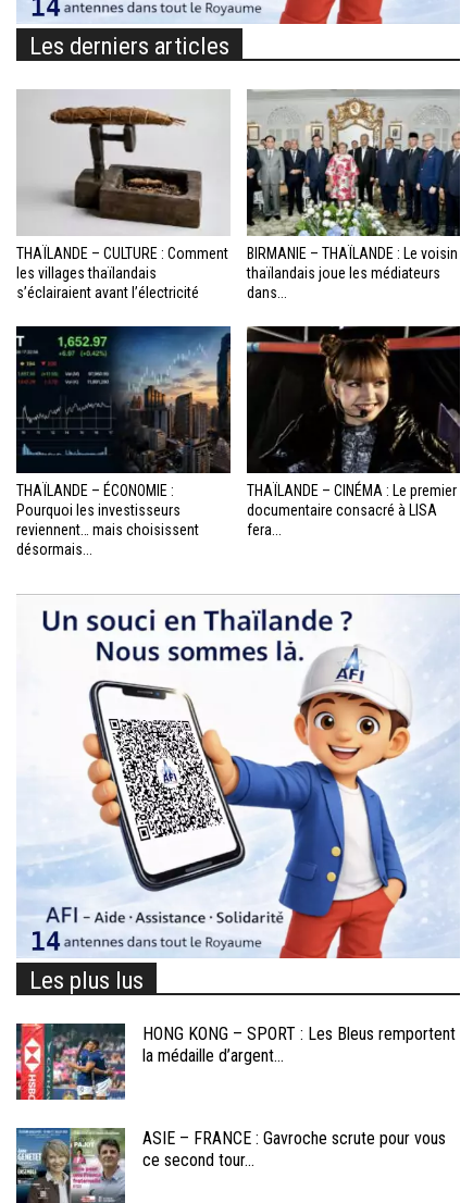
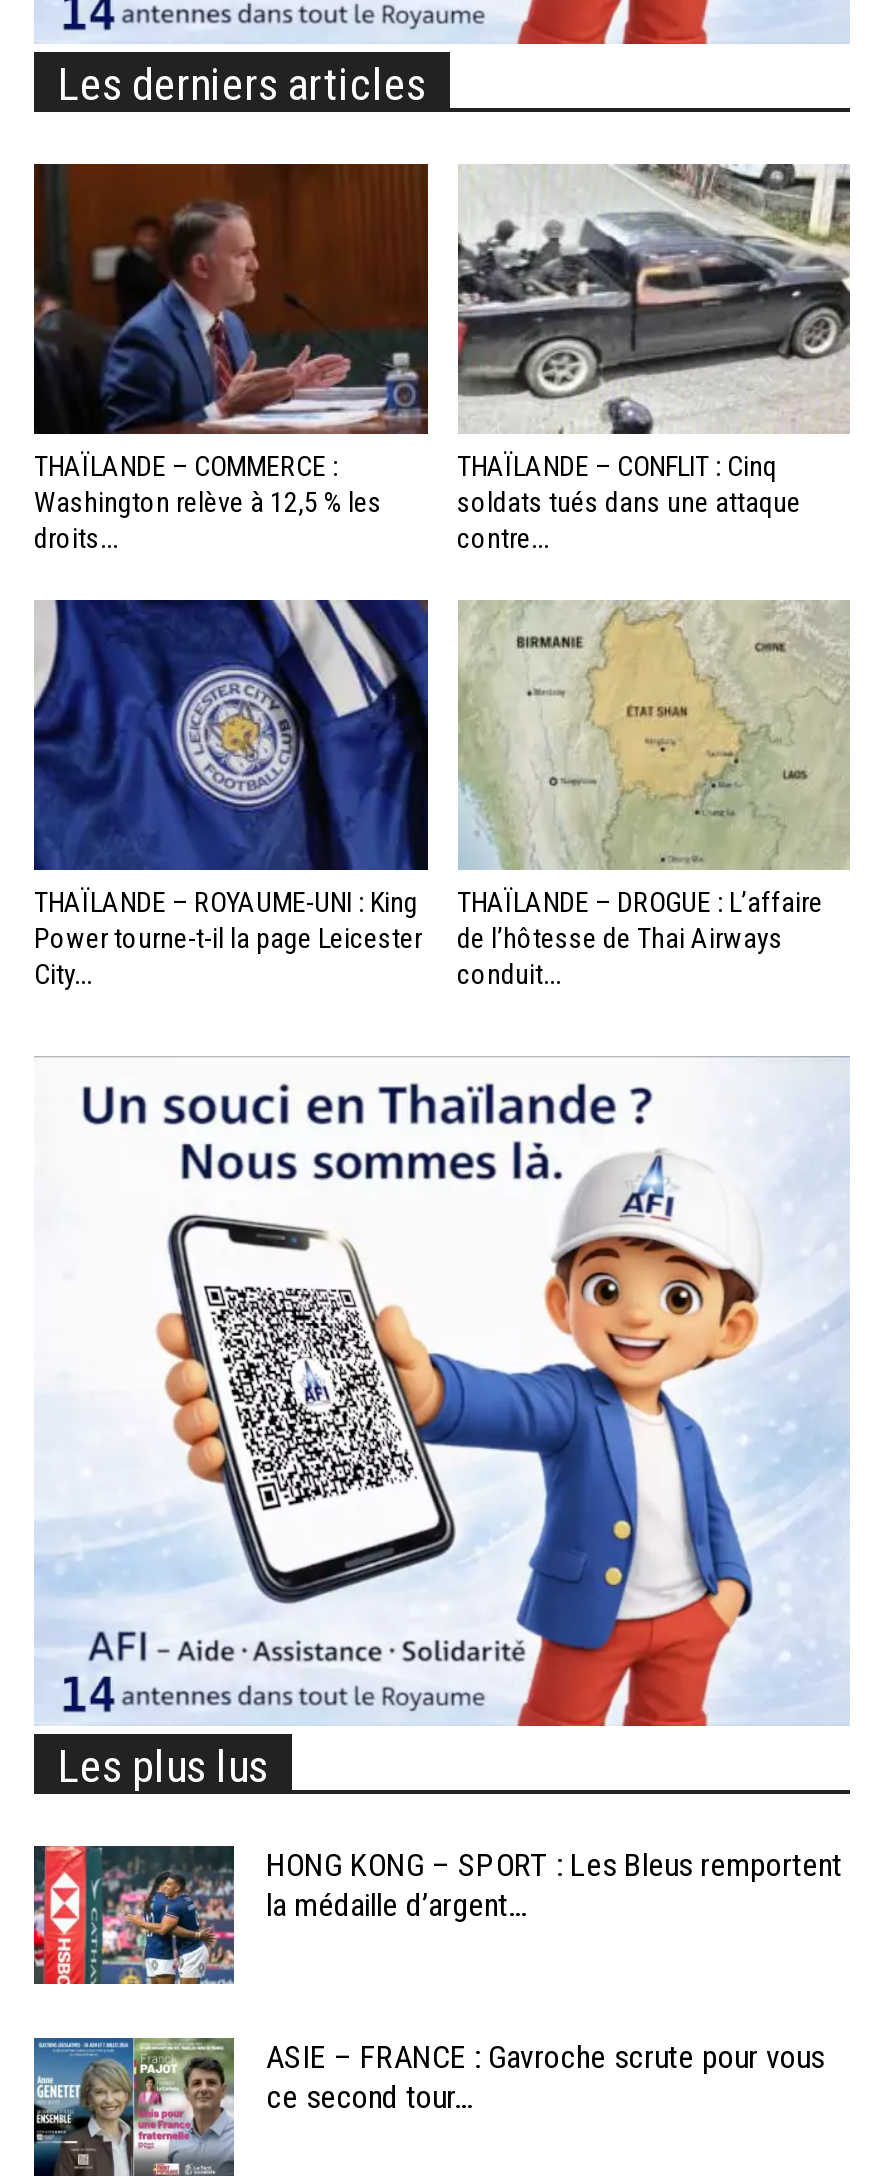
[16,89,231,301] [image] | THAÏLANDE – CULTURE : Comment | les villages thaïlandais | s’éclairaient avant l’électricité -> [32,162,430,554] [image] | THAÏLANDE – COMMERCE : | Washington relève à 12,5 % les | droits...
[246,89,461,301] [image] | BIRMANIE – THAÏLANDE : Le voisin | thaïlandais joue les médiateurs | dans... -> [456,164,850,554] [image] | THAÏLANDE – CONFLIT : Cinq | soldats tués dans une attaque | contre...
[15,325,232,558] [image] | THAÏLANDE – ÉCONOMIE : | Pourquoi les investisseurs | reviennent… mais choisissent | désormais... -> [32,598,430,991] [image] | THAÏLANDE – ROYAUME-UNI : King | Power tourne-t-il la page Leicester | City...
[246,325,460,539] [image] | THAÏLANDE – CINÉMA : Le premier | documentaire consacré à LISA | fera... -> [457,600,850,991] [image] | THAÏLANDE – DROGUE : L’affaire | de l’hôtesse de Thai Airways | conduit...

